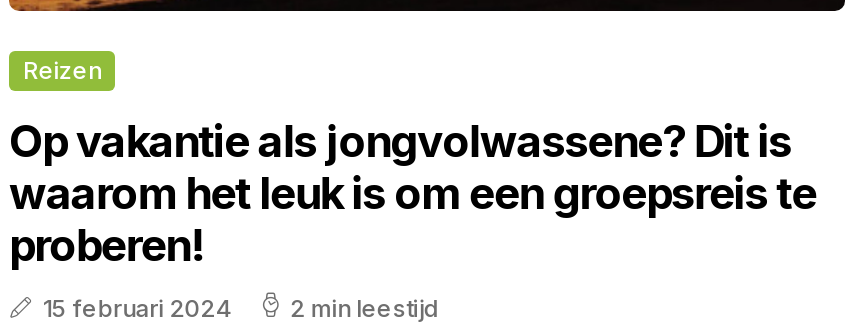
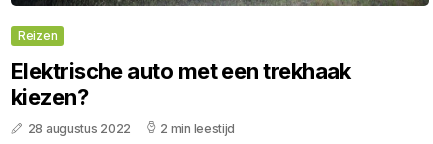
[9,116,816,324] Op vakantie als jongvolwassene? Dit is | waarom het leuk is om een groepsreis te | proberen! | 15 februari 2024 -> [11,58,351,136] Elektrische auto met een trekhaak | kiezen? | 28 augustus 2022

